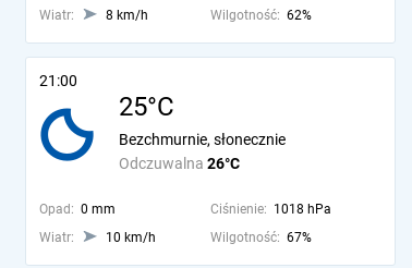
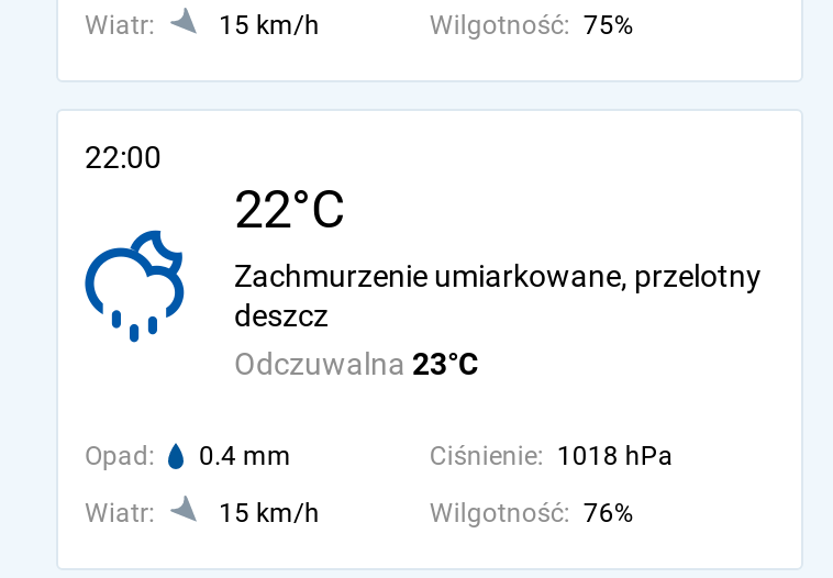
[106,8,312,23] 8 km/h | Wilgotność: 62% -> [219,10,634,41] 15 km/h | Wilgotność: 75%
[39,72,174,162] [image] | 21:00 | 25°C -> [82,140,346,344] [image] | 22:00 | 22°C
[119,131,286,148] Bezchmurnie, słonecznie -> [234,258,762,333] Zachmurzenie umiarkowane, przelotny | deszcz
[119,155,240,172] Odczuwalna 26°C -> [234,346,478,381] Odczuwalna 23°C
[39,202,116,217] Opad: 0 mm -> [85,441,291,471] Opad: | 0.4 mm
[106,230,312,245] 10 km/h | Wilgotność: 67% -> [219,498,634,529] 15 km/h | Wilgotność: 76%

